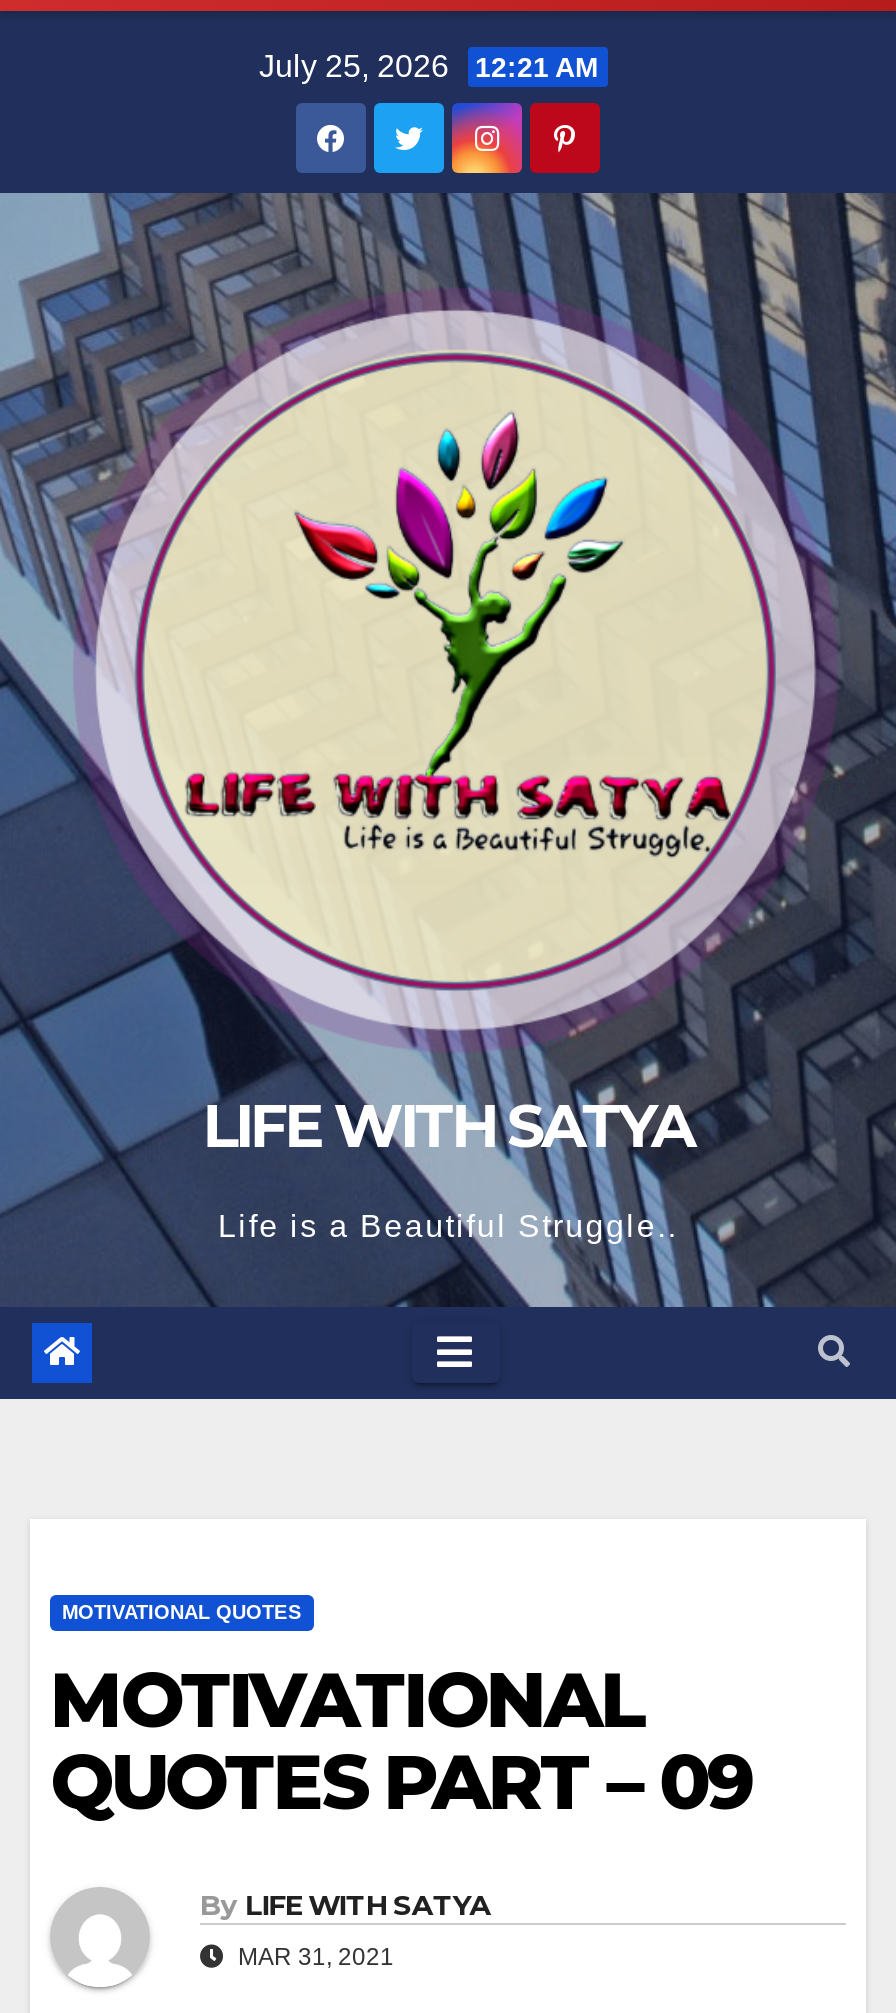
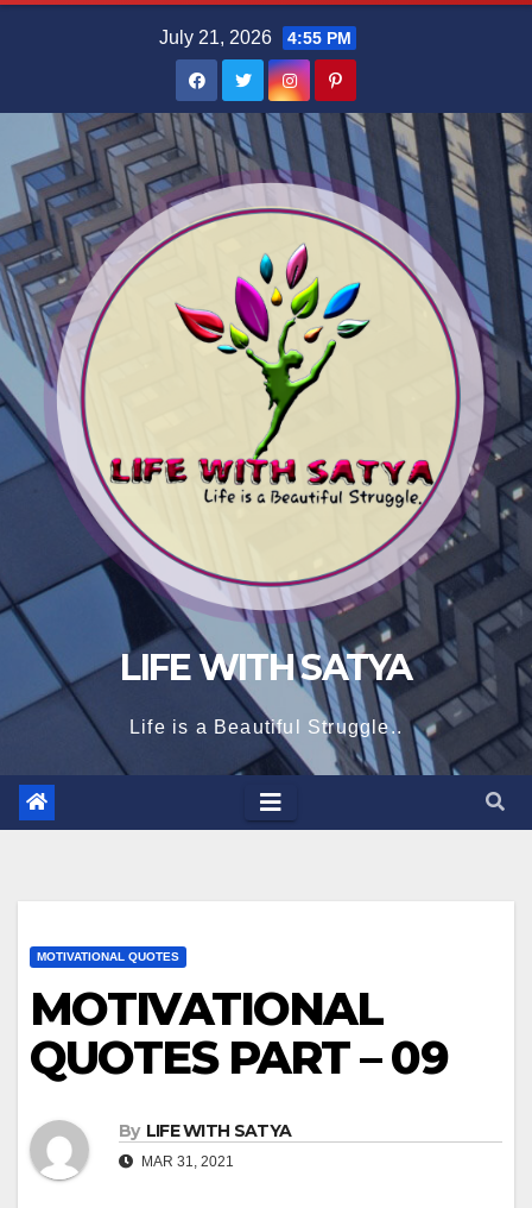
[259,49,599,83] July 25, 2026 12:21 AM -> [159,27,351,48] July 21, 2026 4:55 PM

